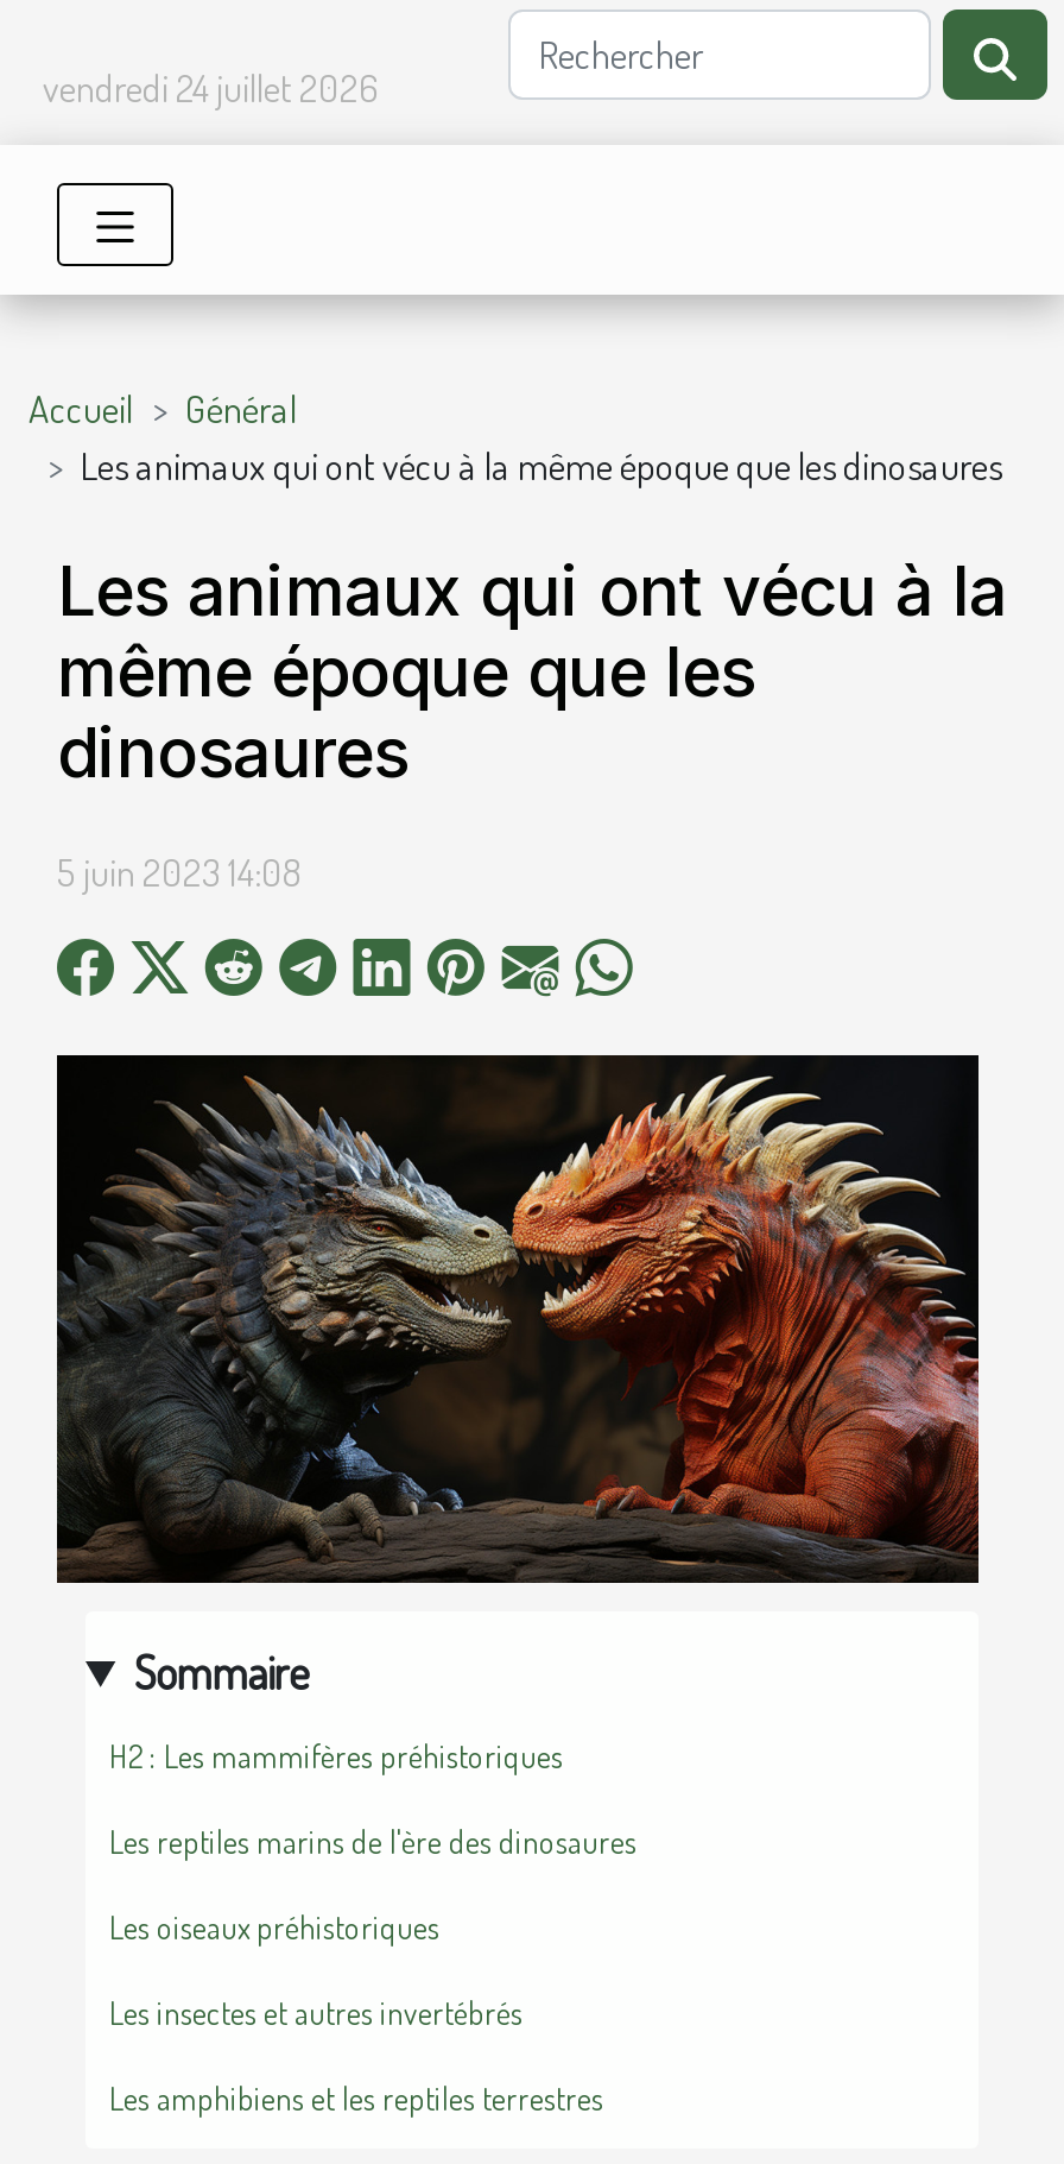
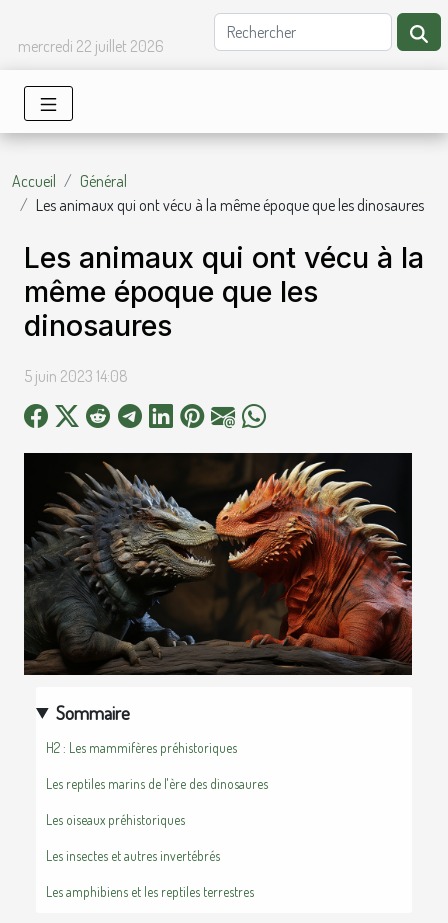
[43,64,380,112] vendredi 24 juillet 2026 -> [18,36,164,56] mercredi 22 juillet 2026

